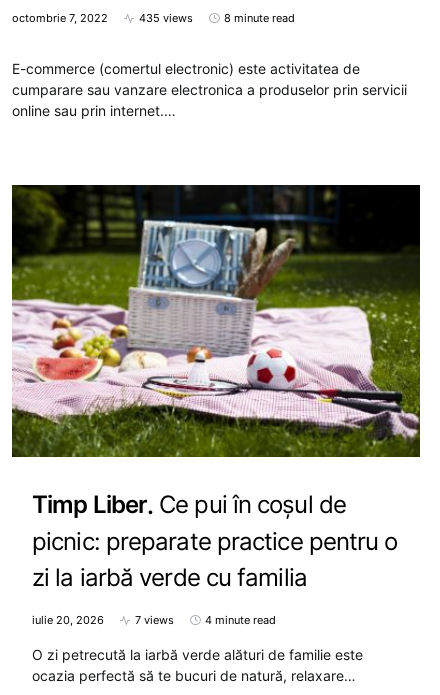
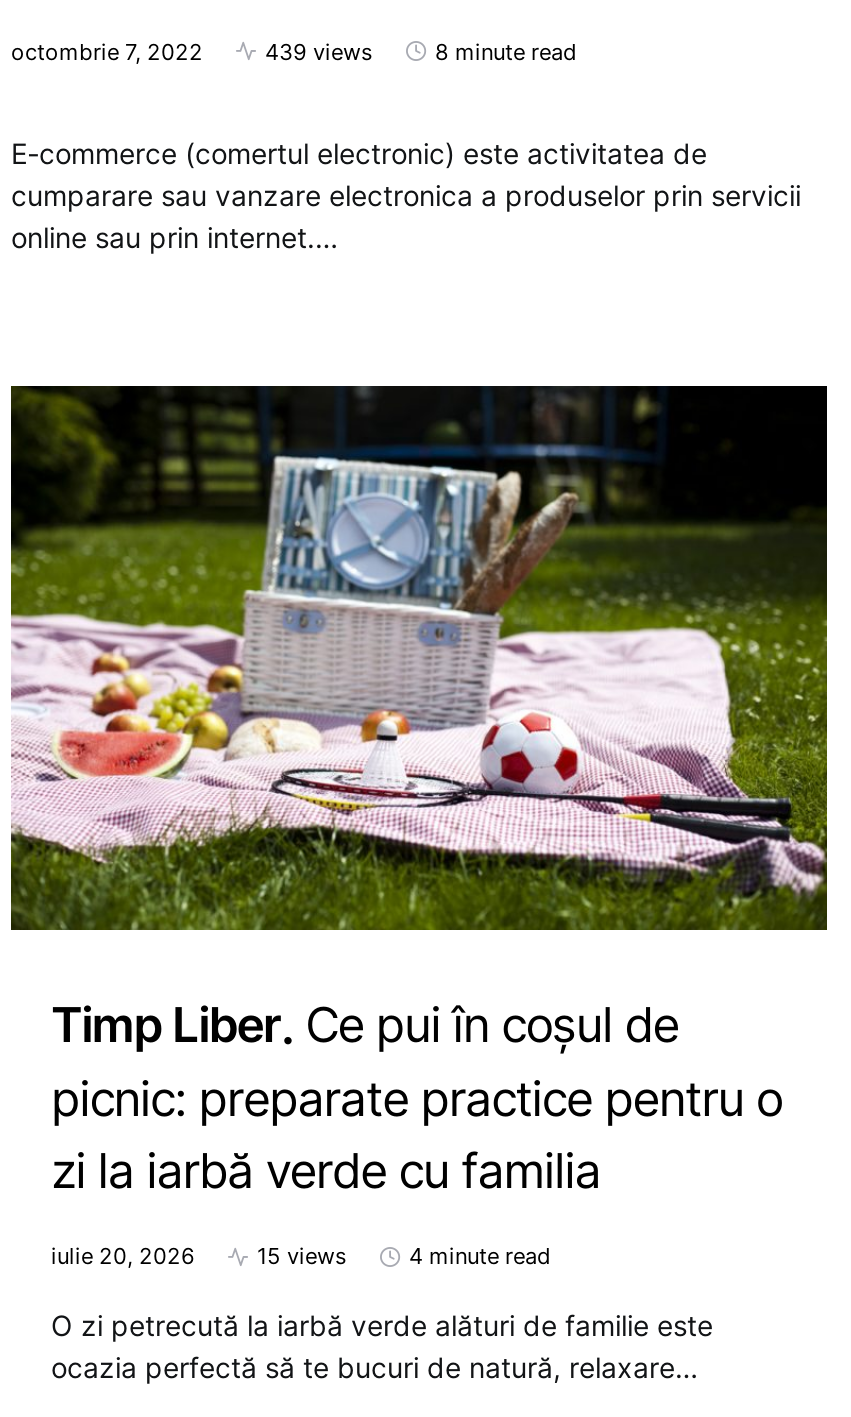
[139,11,193,25] 435 views -> [265,38,373,66] 439 views
[135,613,174,627] 7 views -> [257,1242,347,1270] 15 views

